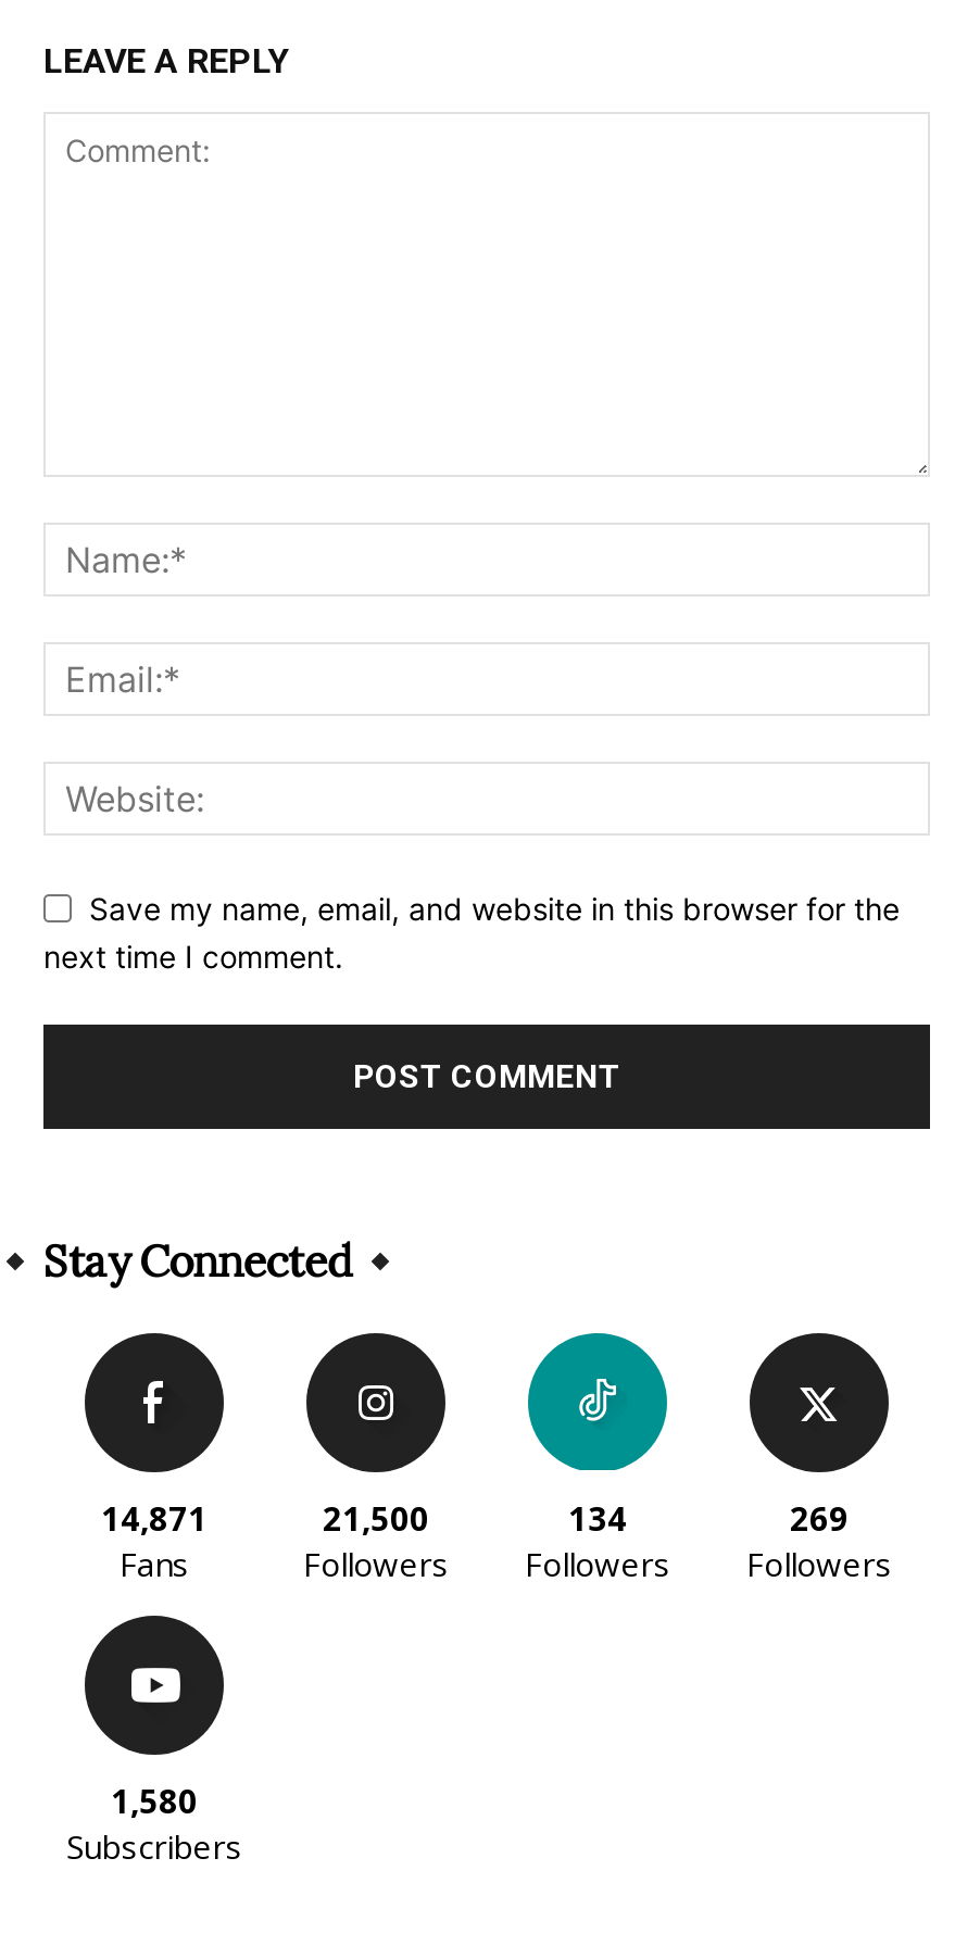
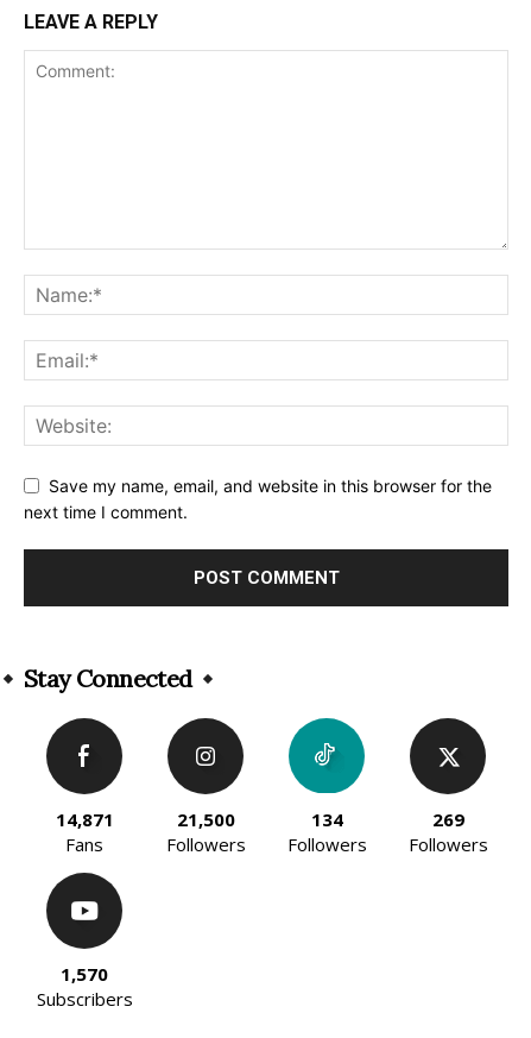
[111,1779,198,1823] 1,580 -> [61,962,108,986] 1,570

